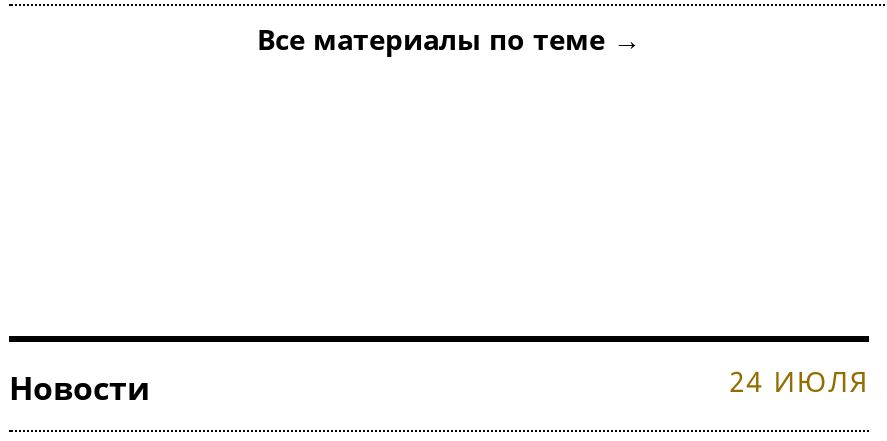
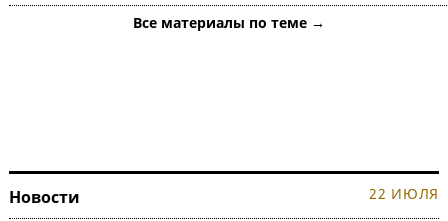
[729,361,869,399] 24 ИЮЛЯ -> [369,184,439,203] 22 ИЮЛЯ

